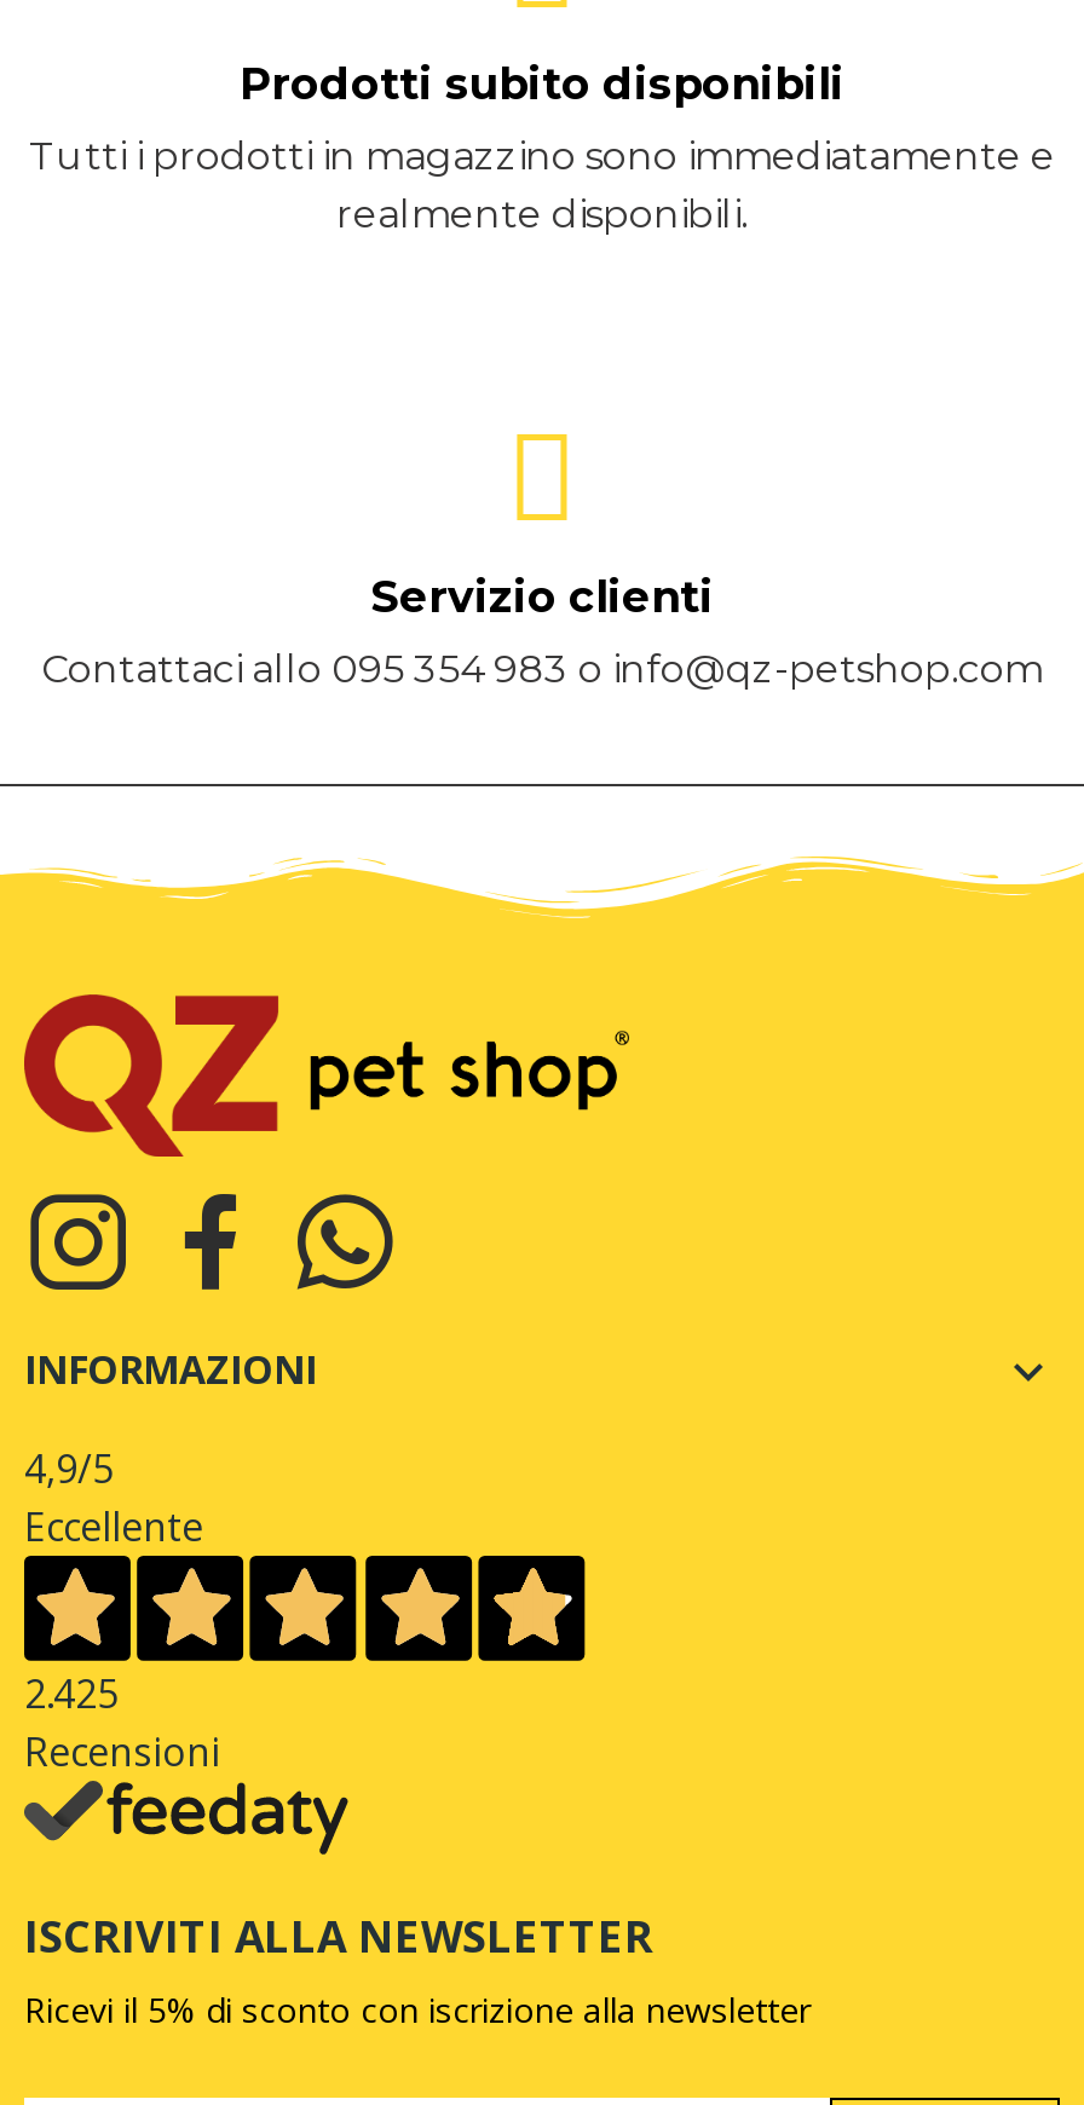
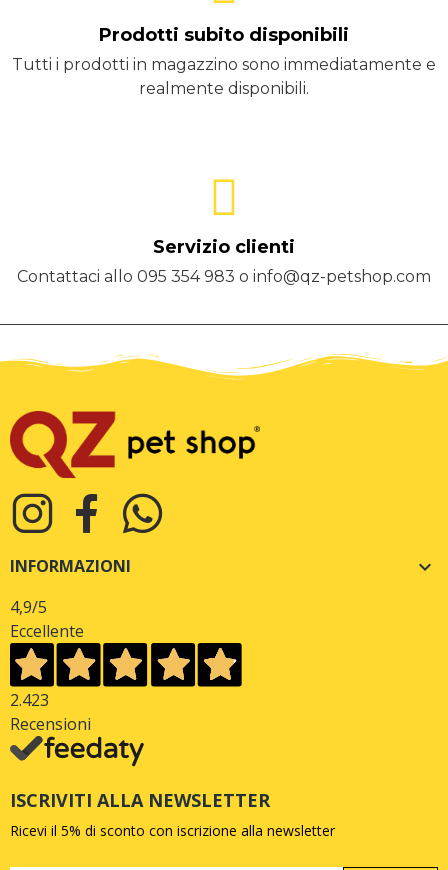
[24,1668,119,1721] 2.425 -> [10,689,49,711] 2.423

